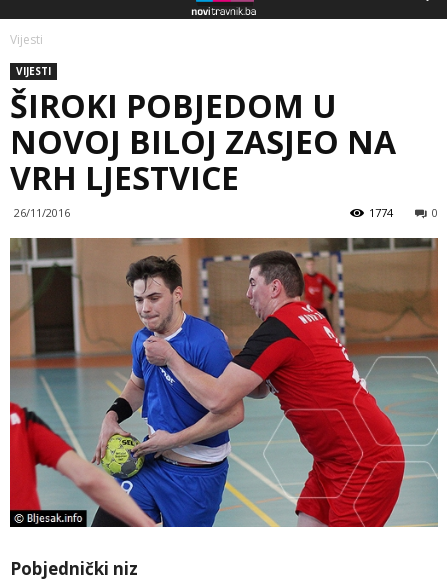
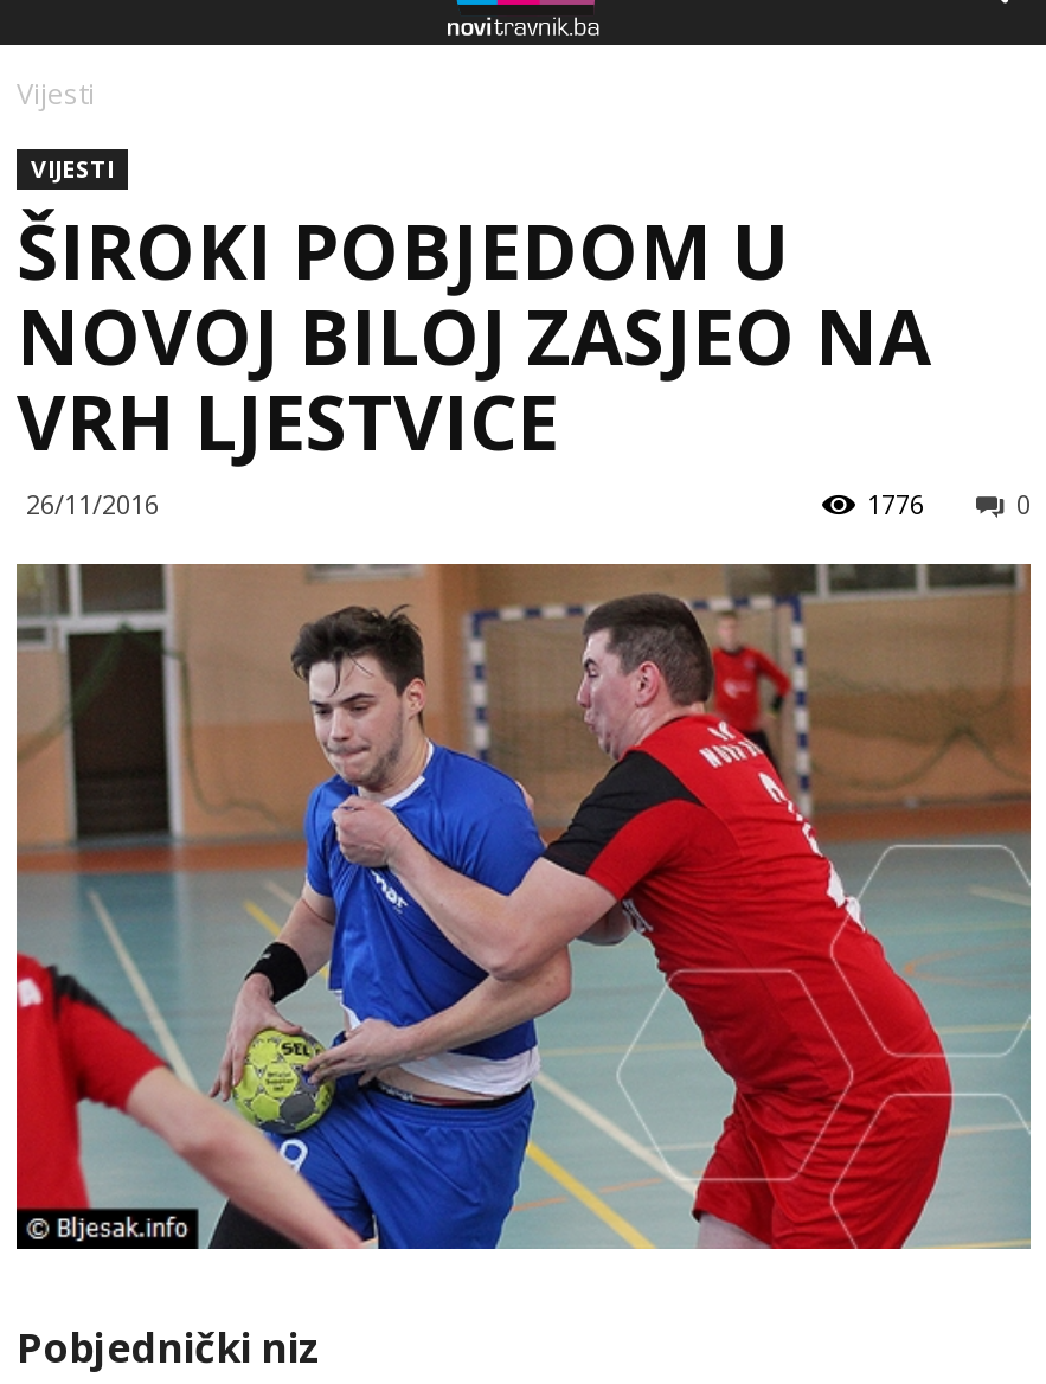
[369,205,393,220] 1774 -> [867,486,924,521] 1776

